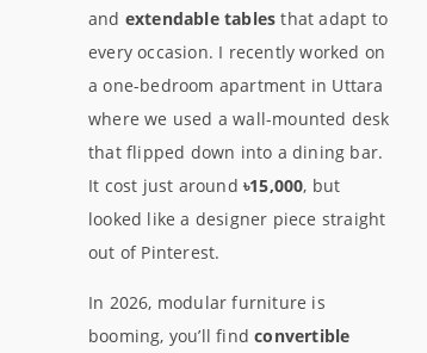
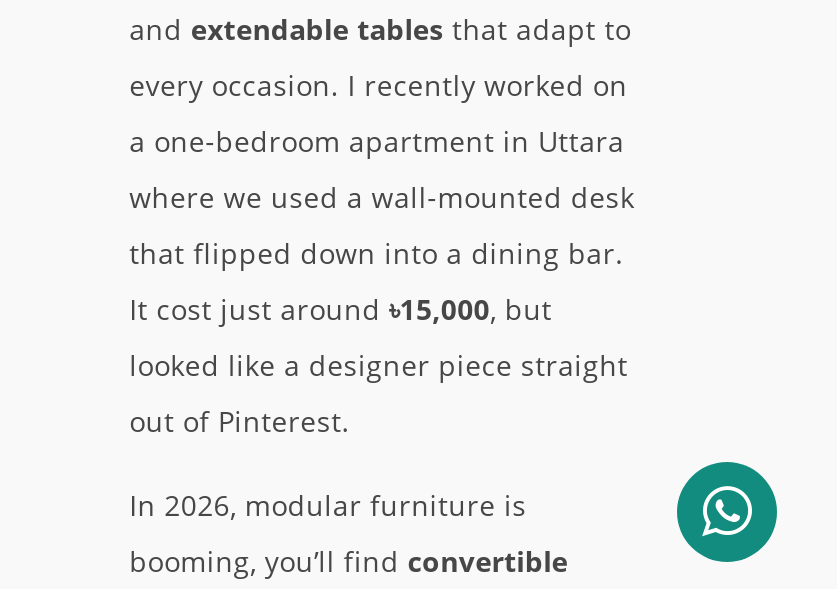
none -> [675,459,779,565] [image]

